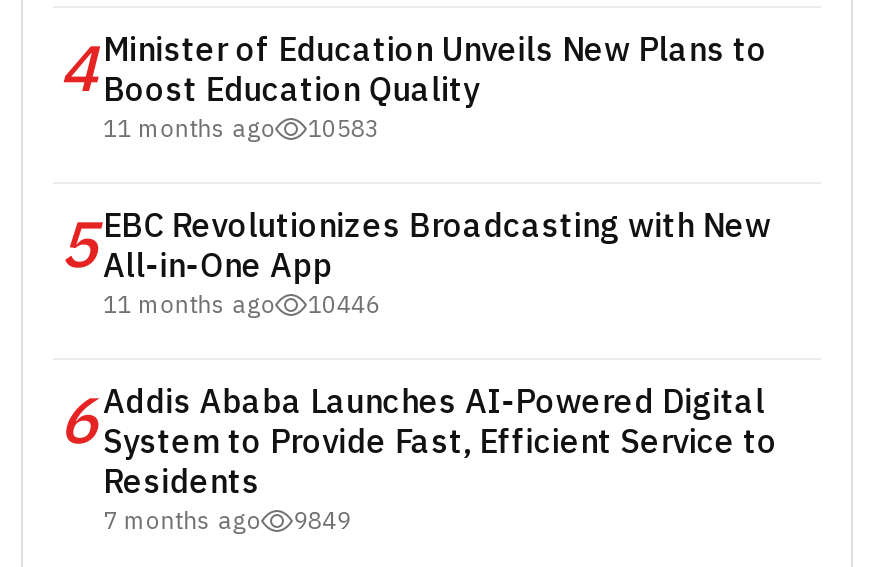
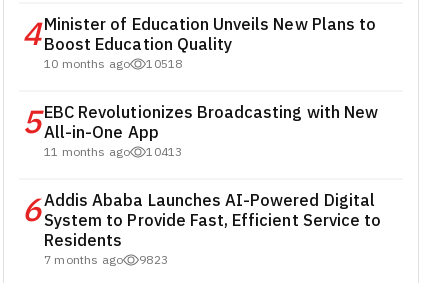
[103,111,276,147] 11 months ago -> [44,55,130,73] 10 months ago
[308,111,379,147] 10583 -> [146,55,182,73] 10518
[103,287,379,323] 11 months ago 10446 -> [44,143,182,161] 11 months ago 10413
[103,503,351,539] 7 months ago 9849 -> [44,251,168,269] 7 months ago 9823

